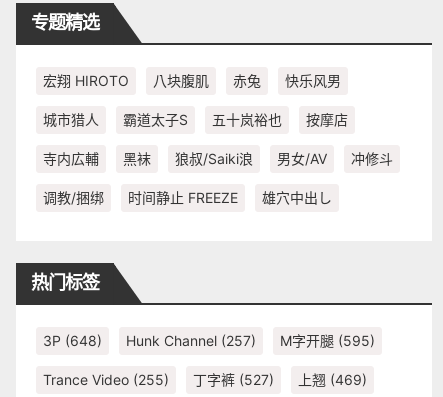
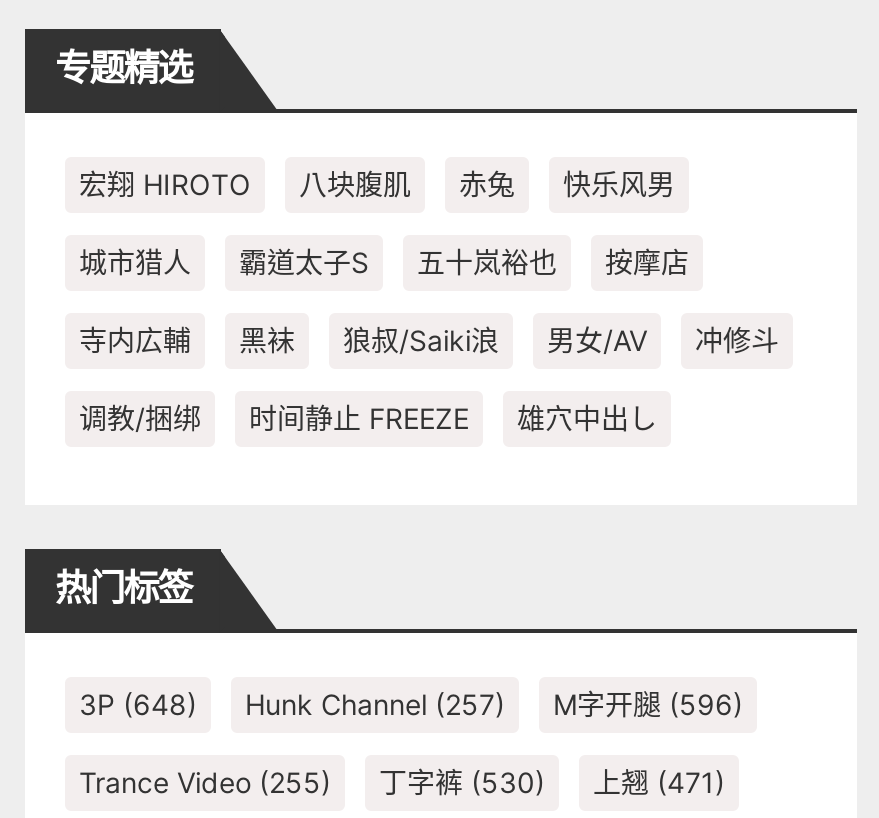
[43,332,375,349] 3P (648) Hunk Channel (257) M字开腿(595) -> [79,688,743,722] 3P (648) Hunk Channel (257) M字开腿(596)
[193,371,274,388] 丁字裤(527) -> [379,766,545,800] 丁字裤(530)
[298,371,367,388] 上翘(469) -> [593,766,725,800] 上翘(471)

